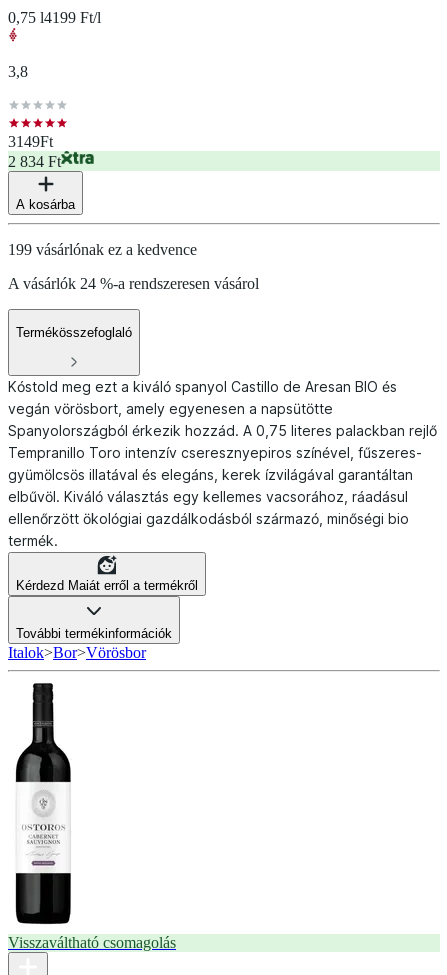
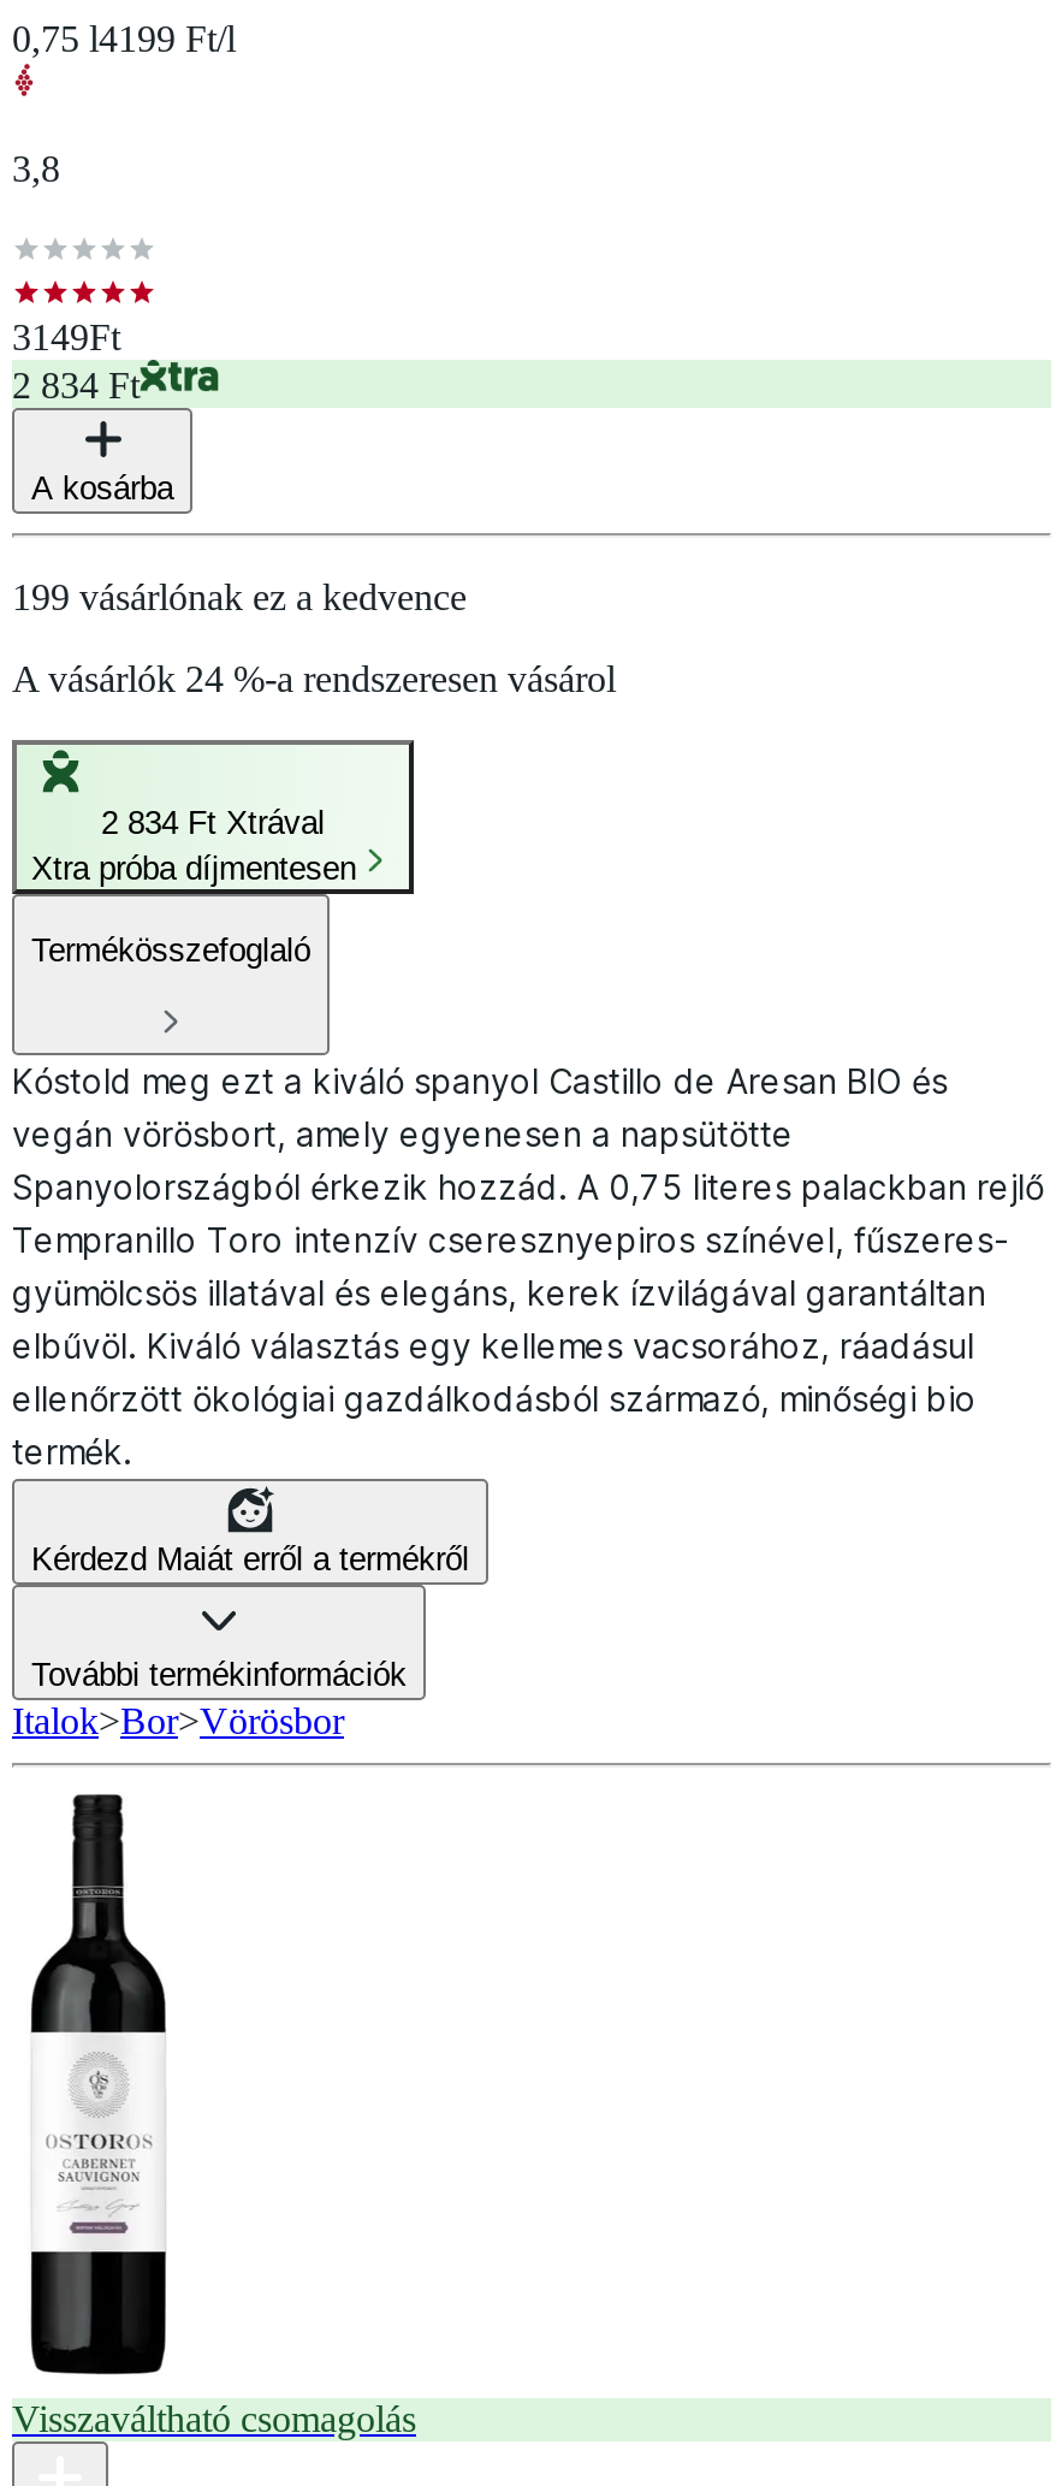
none -> [12,738,416,896] [image] | 2 834 Ft Xtrával | Xtra próba díjmentesen

